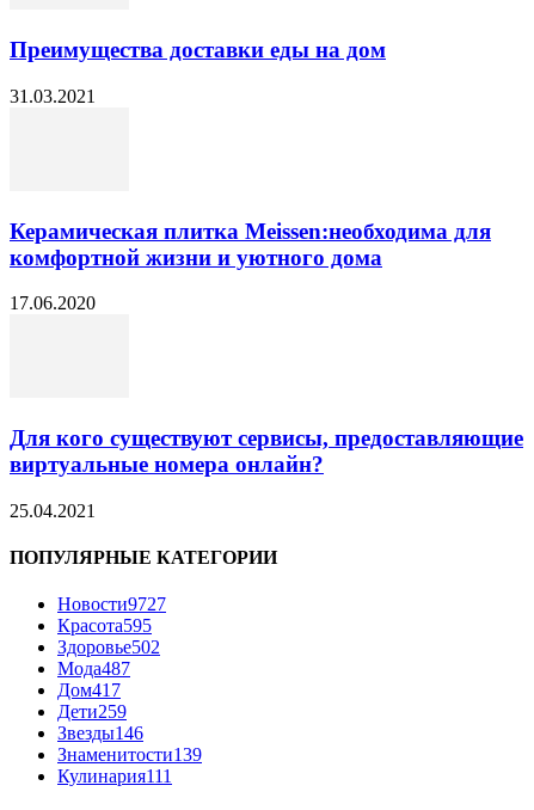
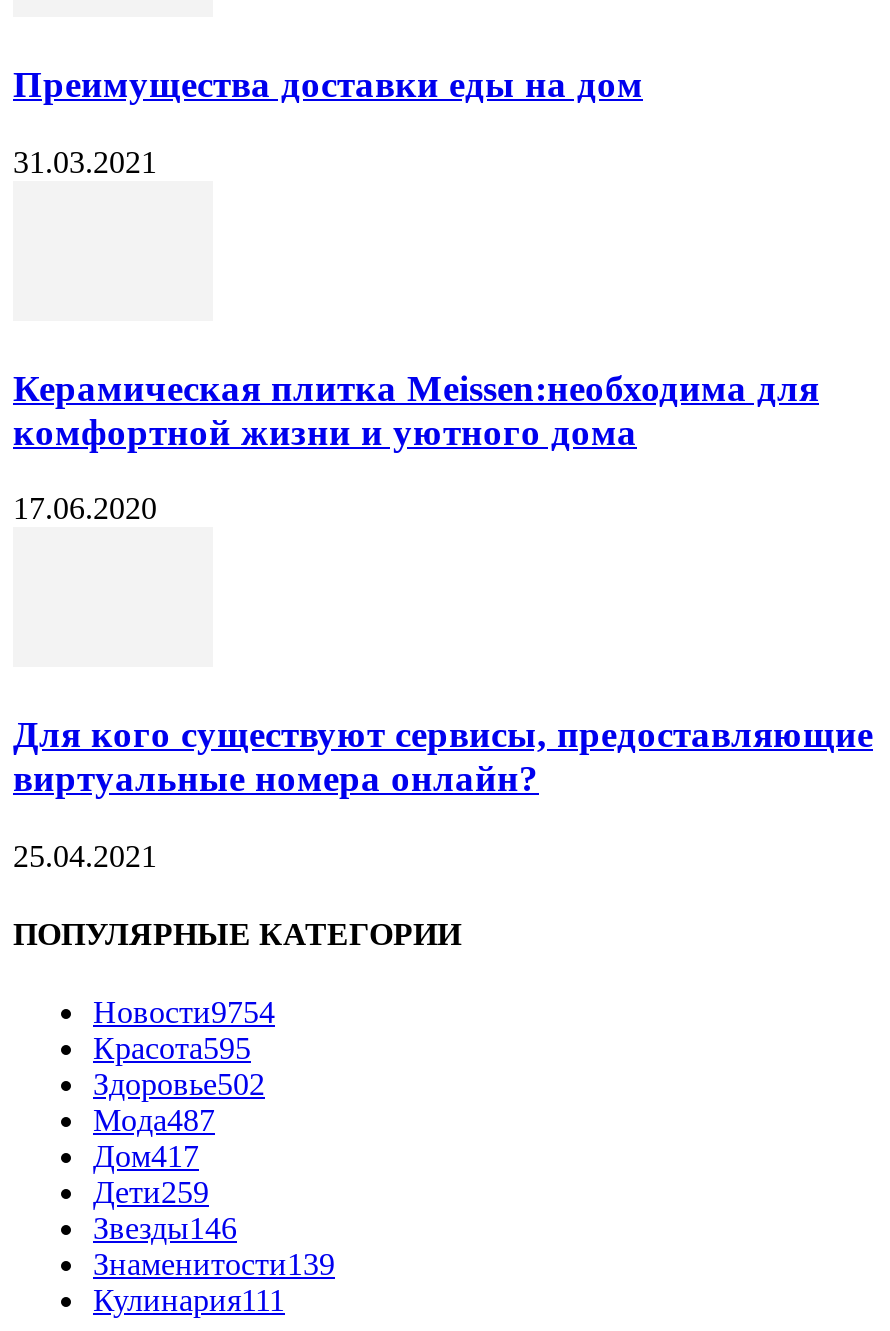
[57,594,166,614] Новости9727 -> [93,995,275,1029] Новости9754

